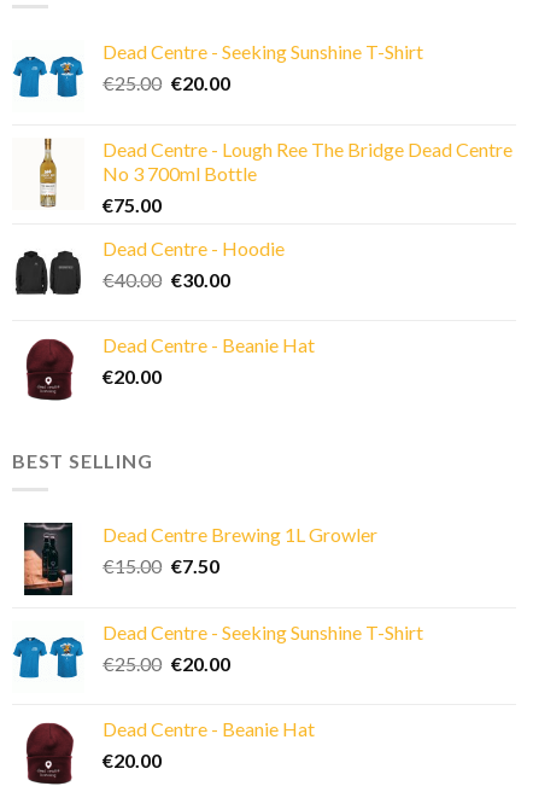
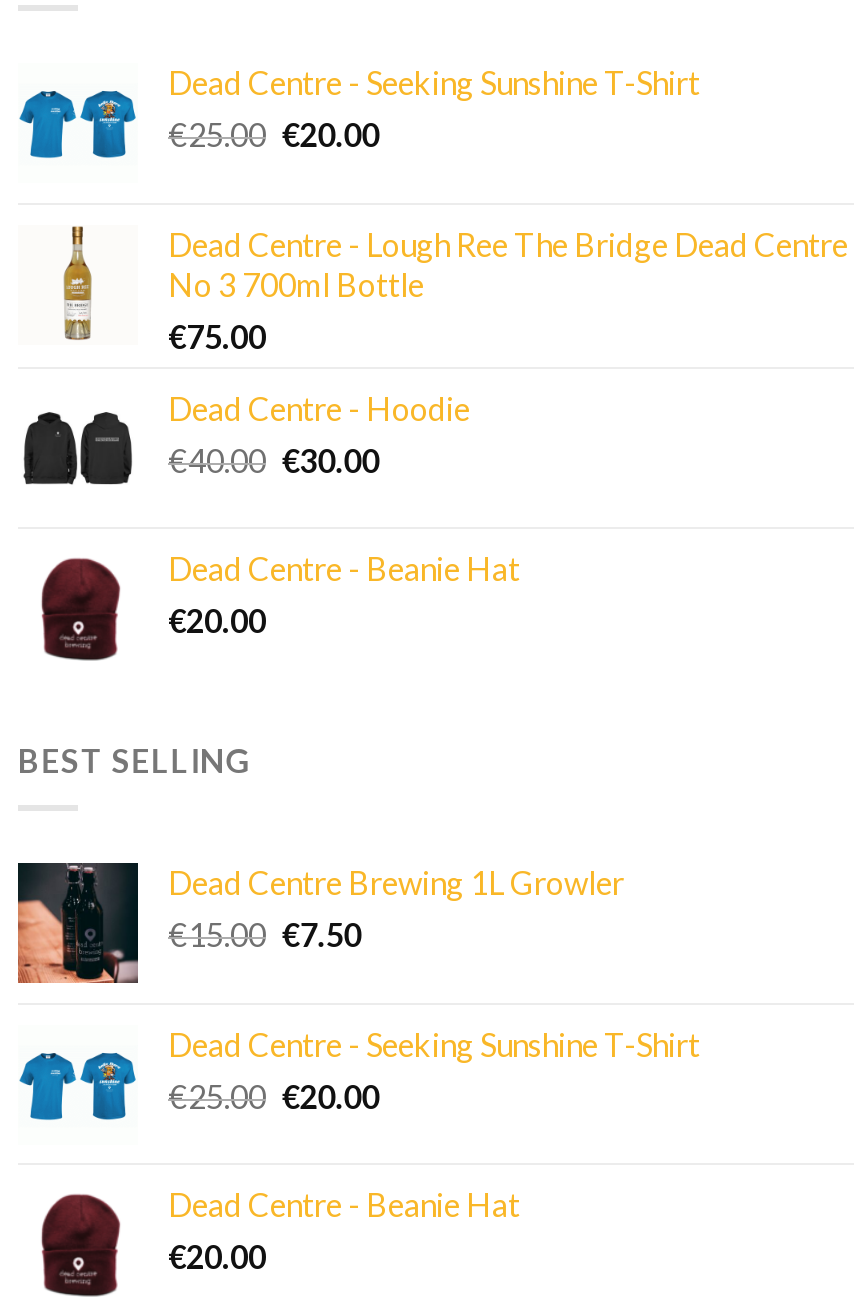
[12,523,84,596] [image] -> [16,861,140,985] [image]

